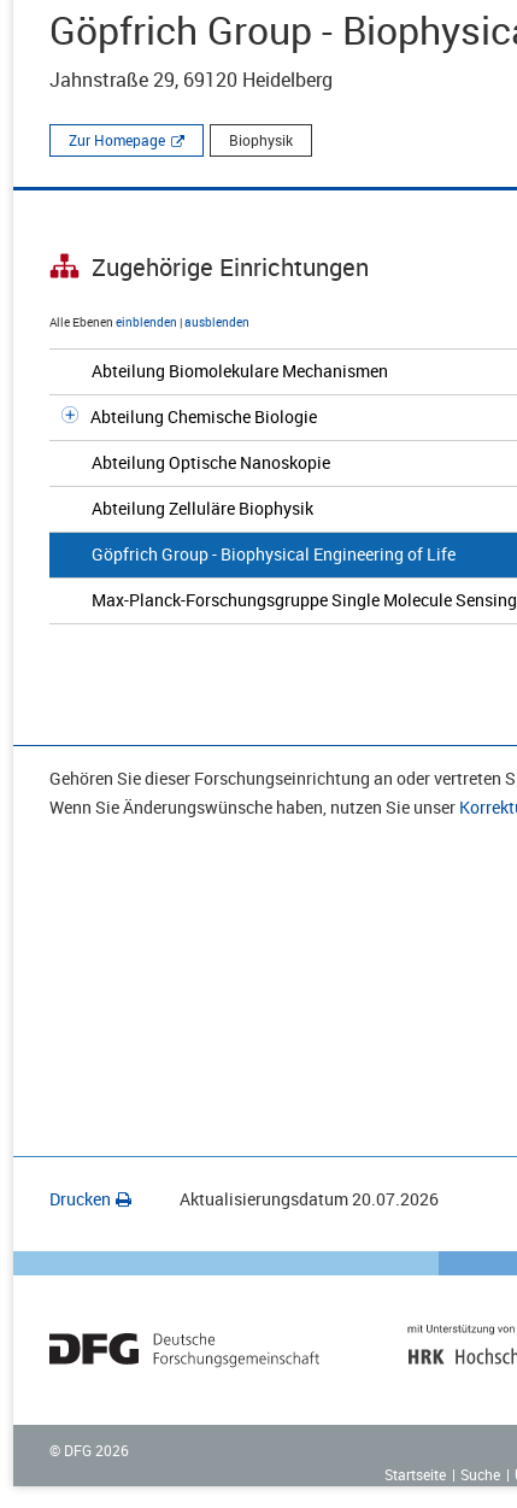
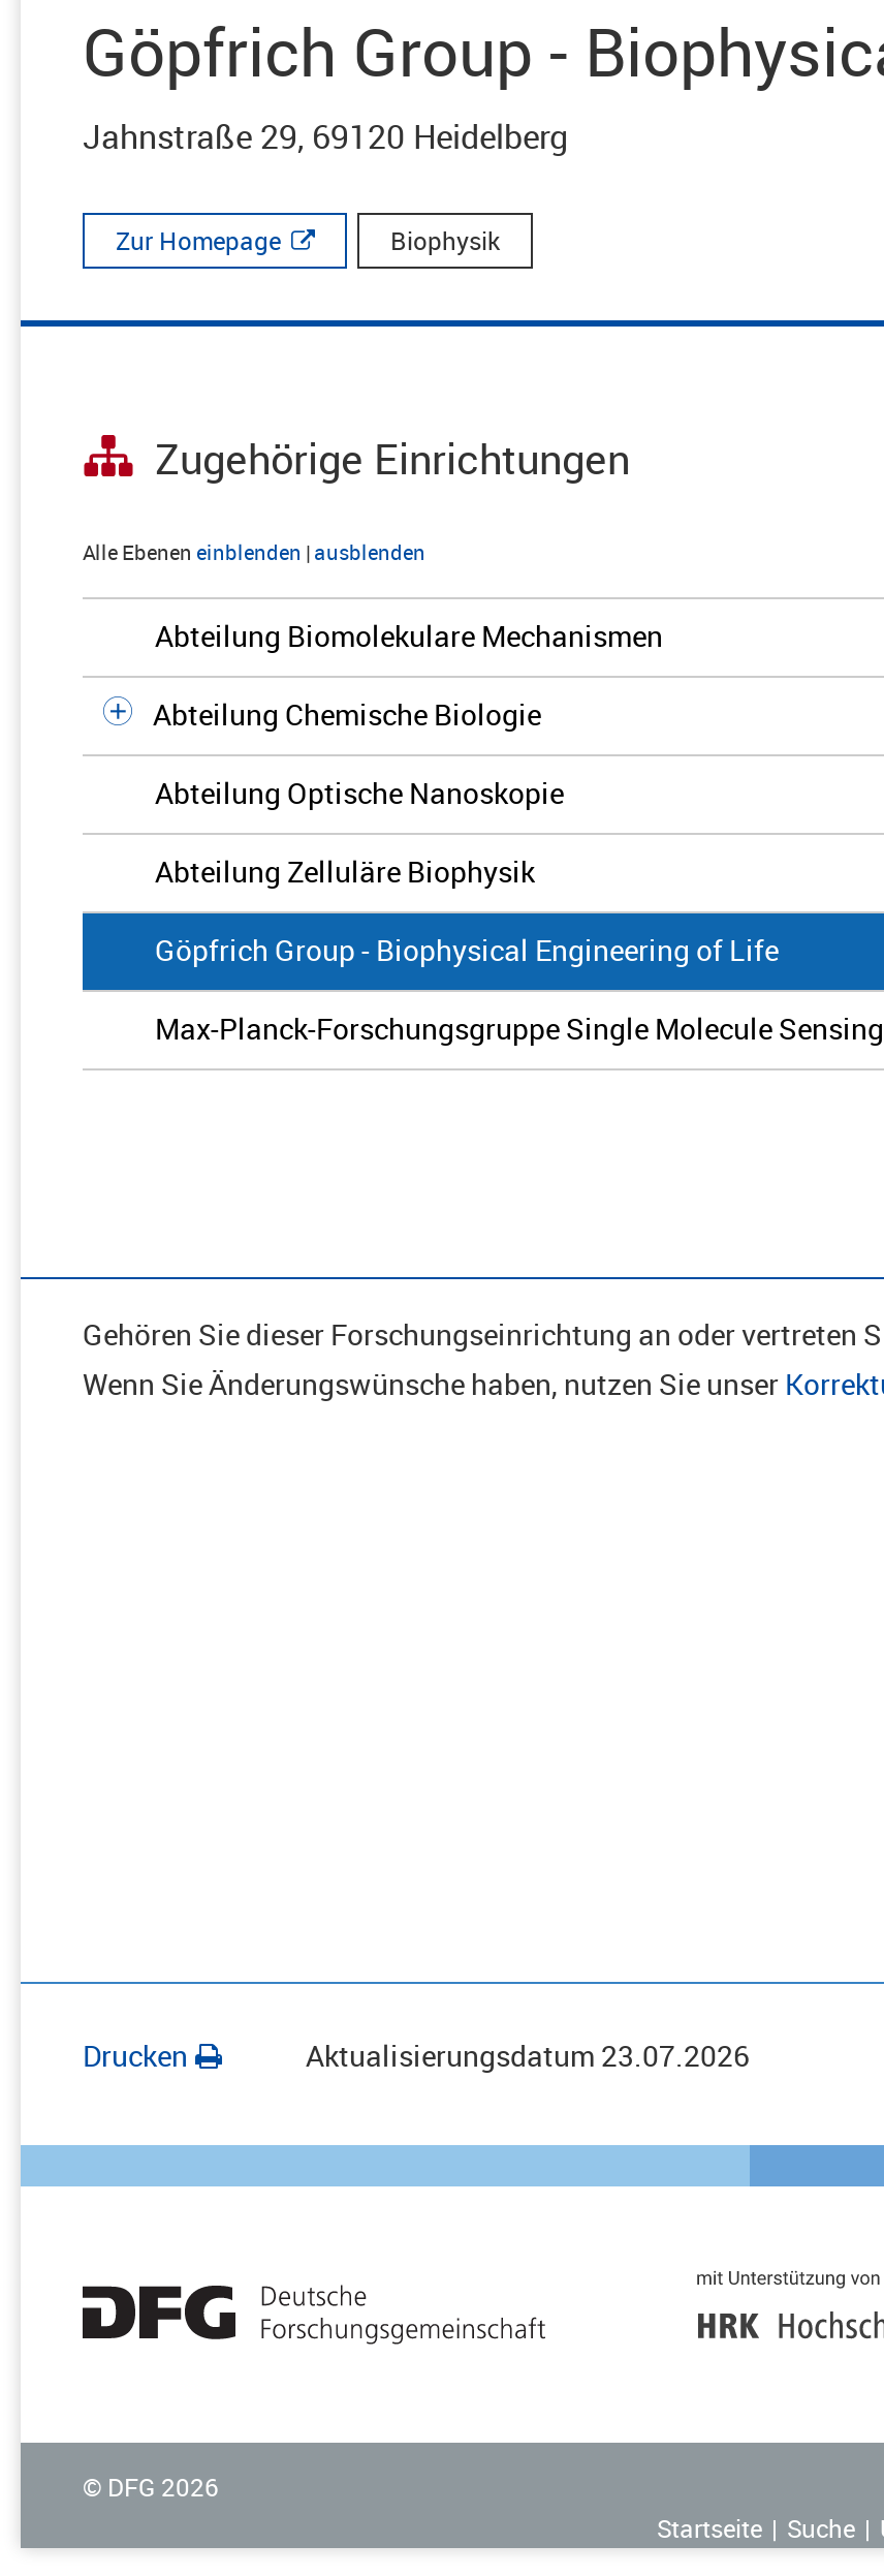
[180,1187,439,1210] Aktualisierungsdatum 20.07.2026 -> [306,2036,750,2075] Aktualisierungsdatum 23.07.2026

